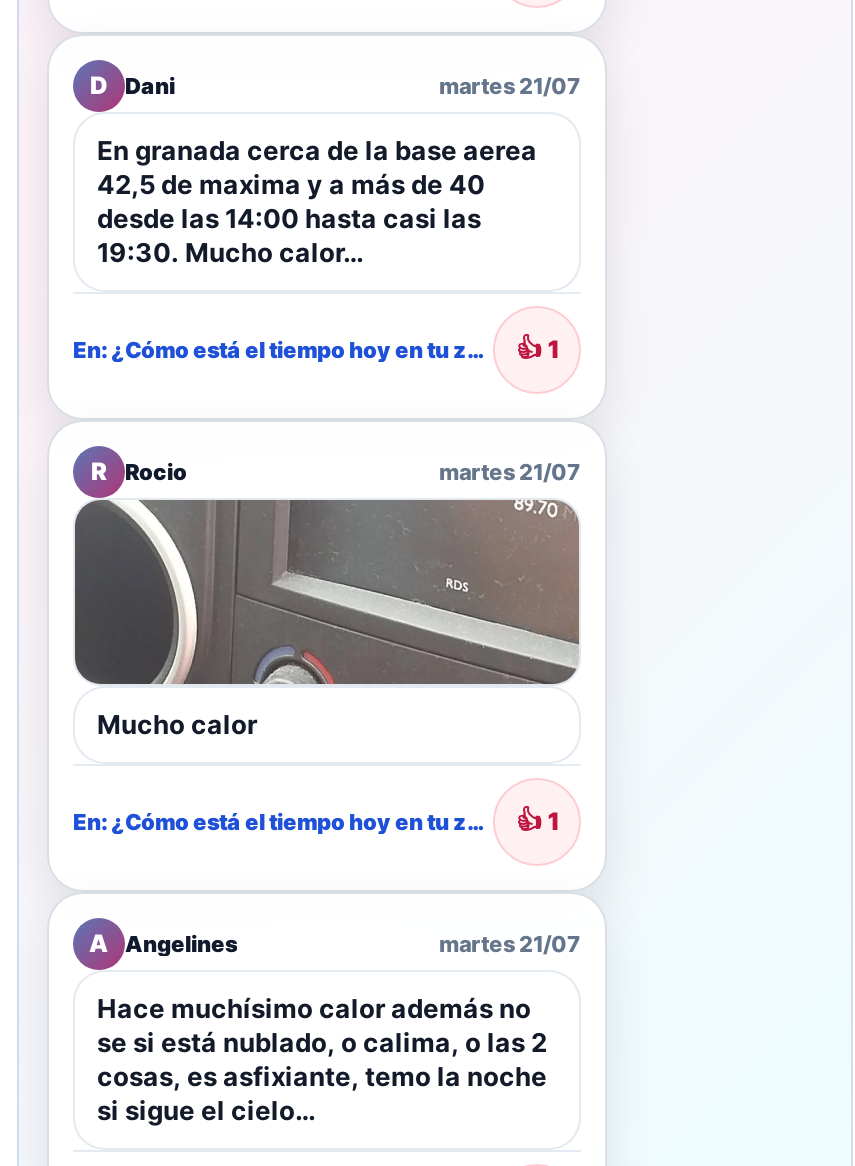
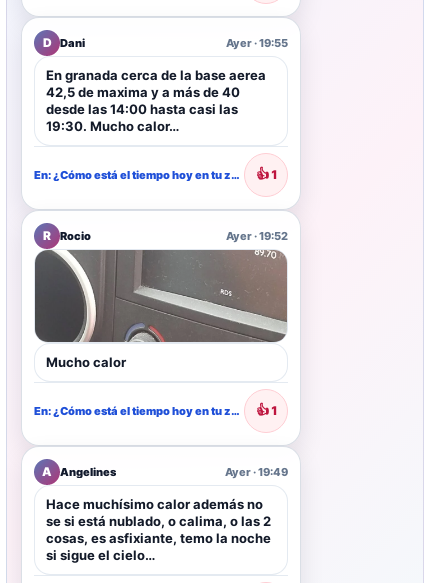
[439,72,581,100] martes 21/07 -> [226,36,288,50] Ayer · 19:55
[439,458,581,486] martes 21/07 -> [226,229,288,243] Ayer · 19:52
[439,930,581,958] martes 21/07 -> [225,465,288,479] Ayer · 19:49

